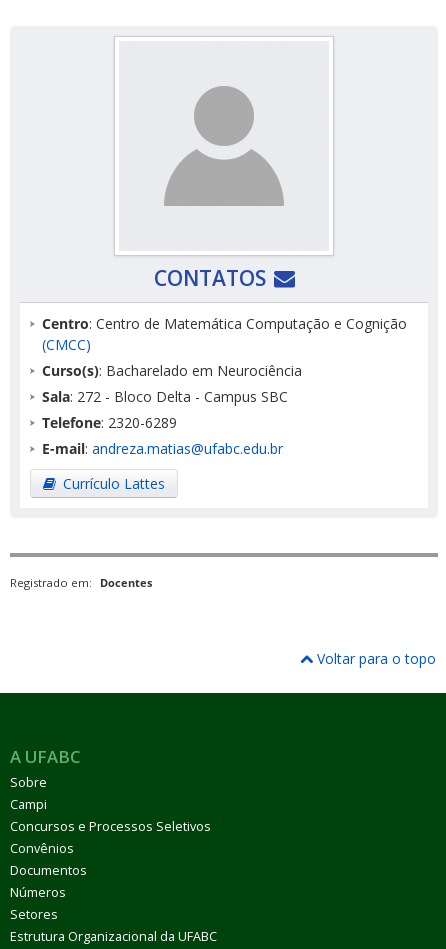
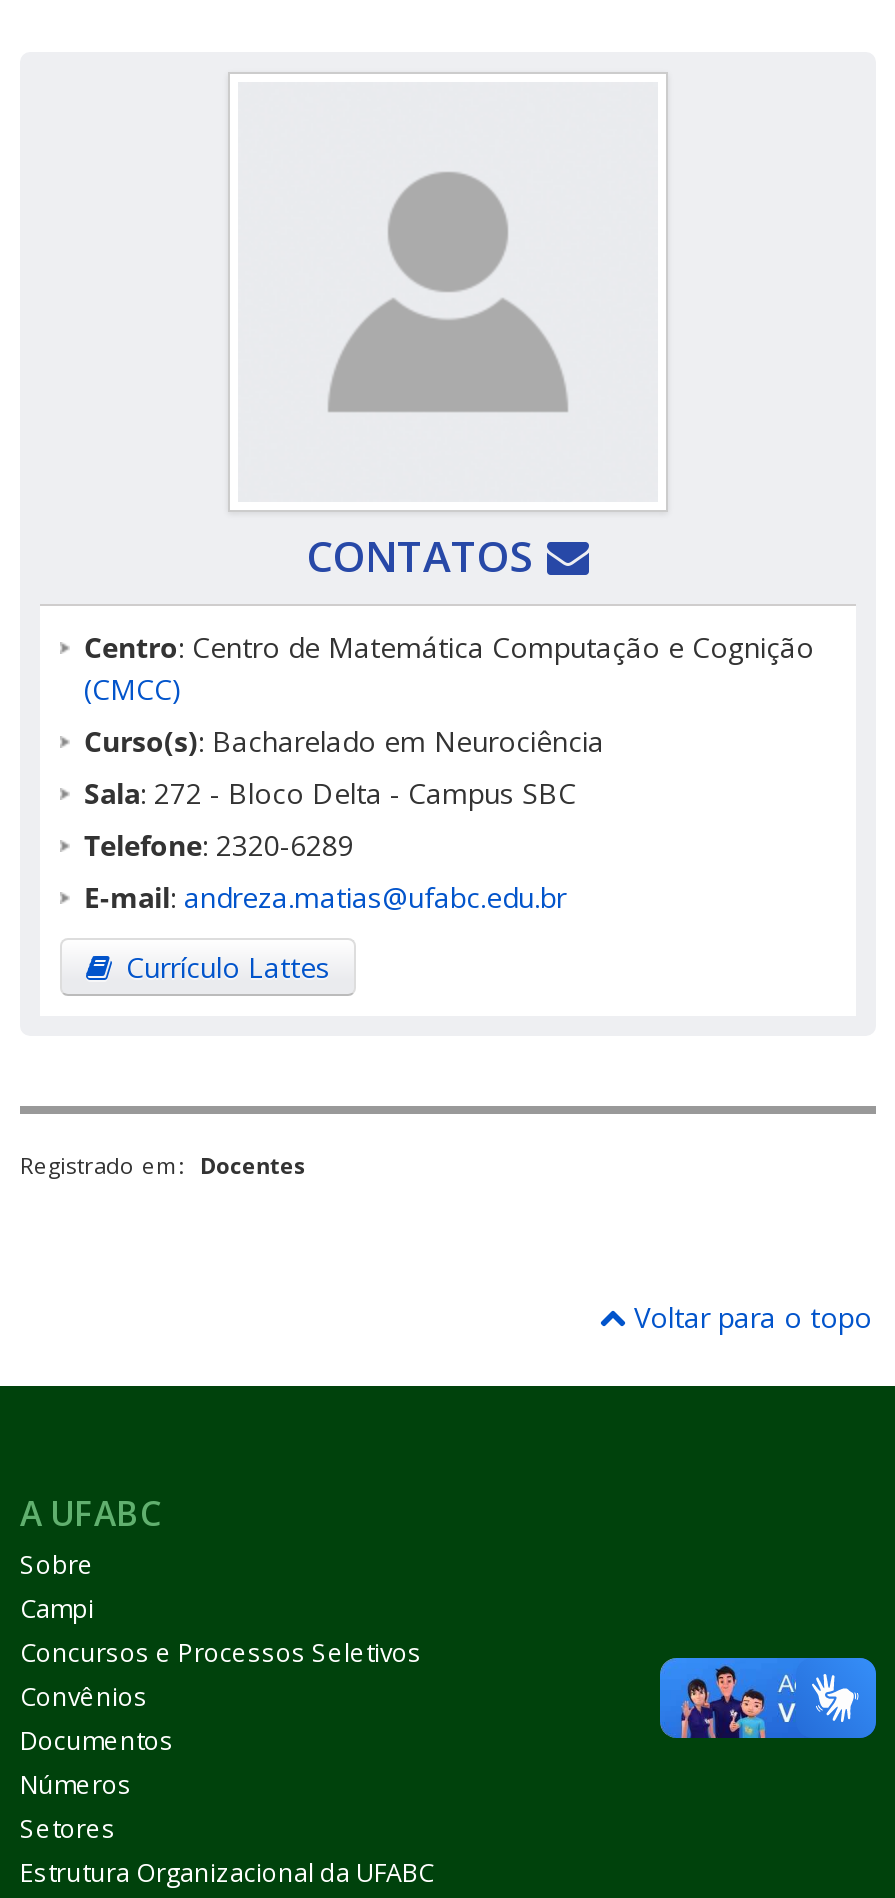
none -> [658,1656,878,1740] [image]

